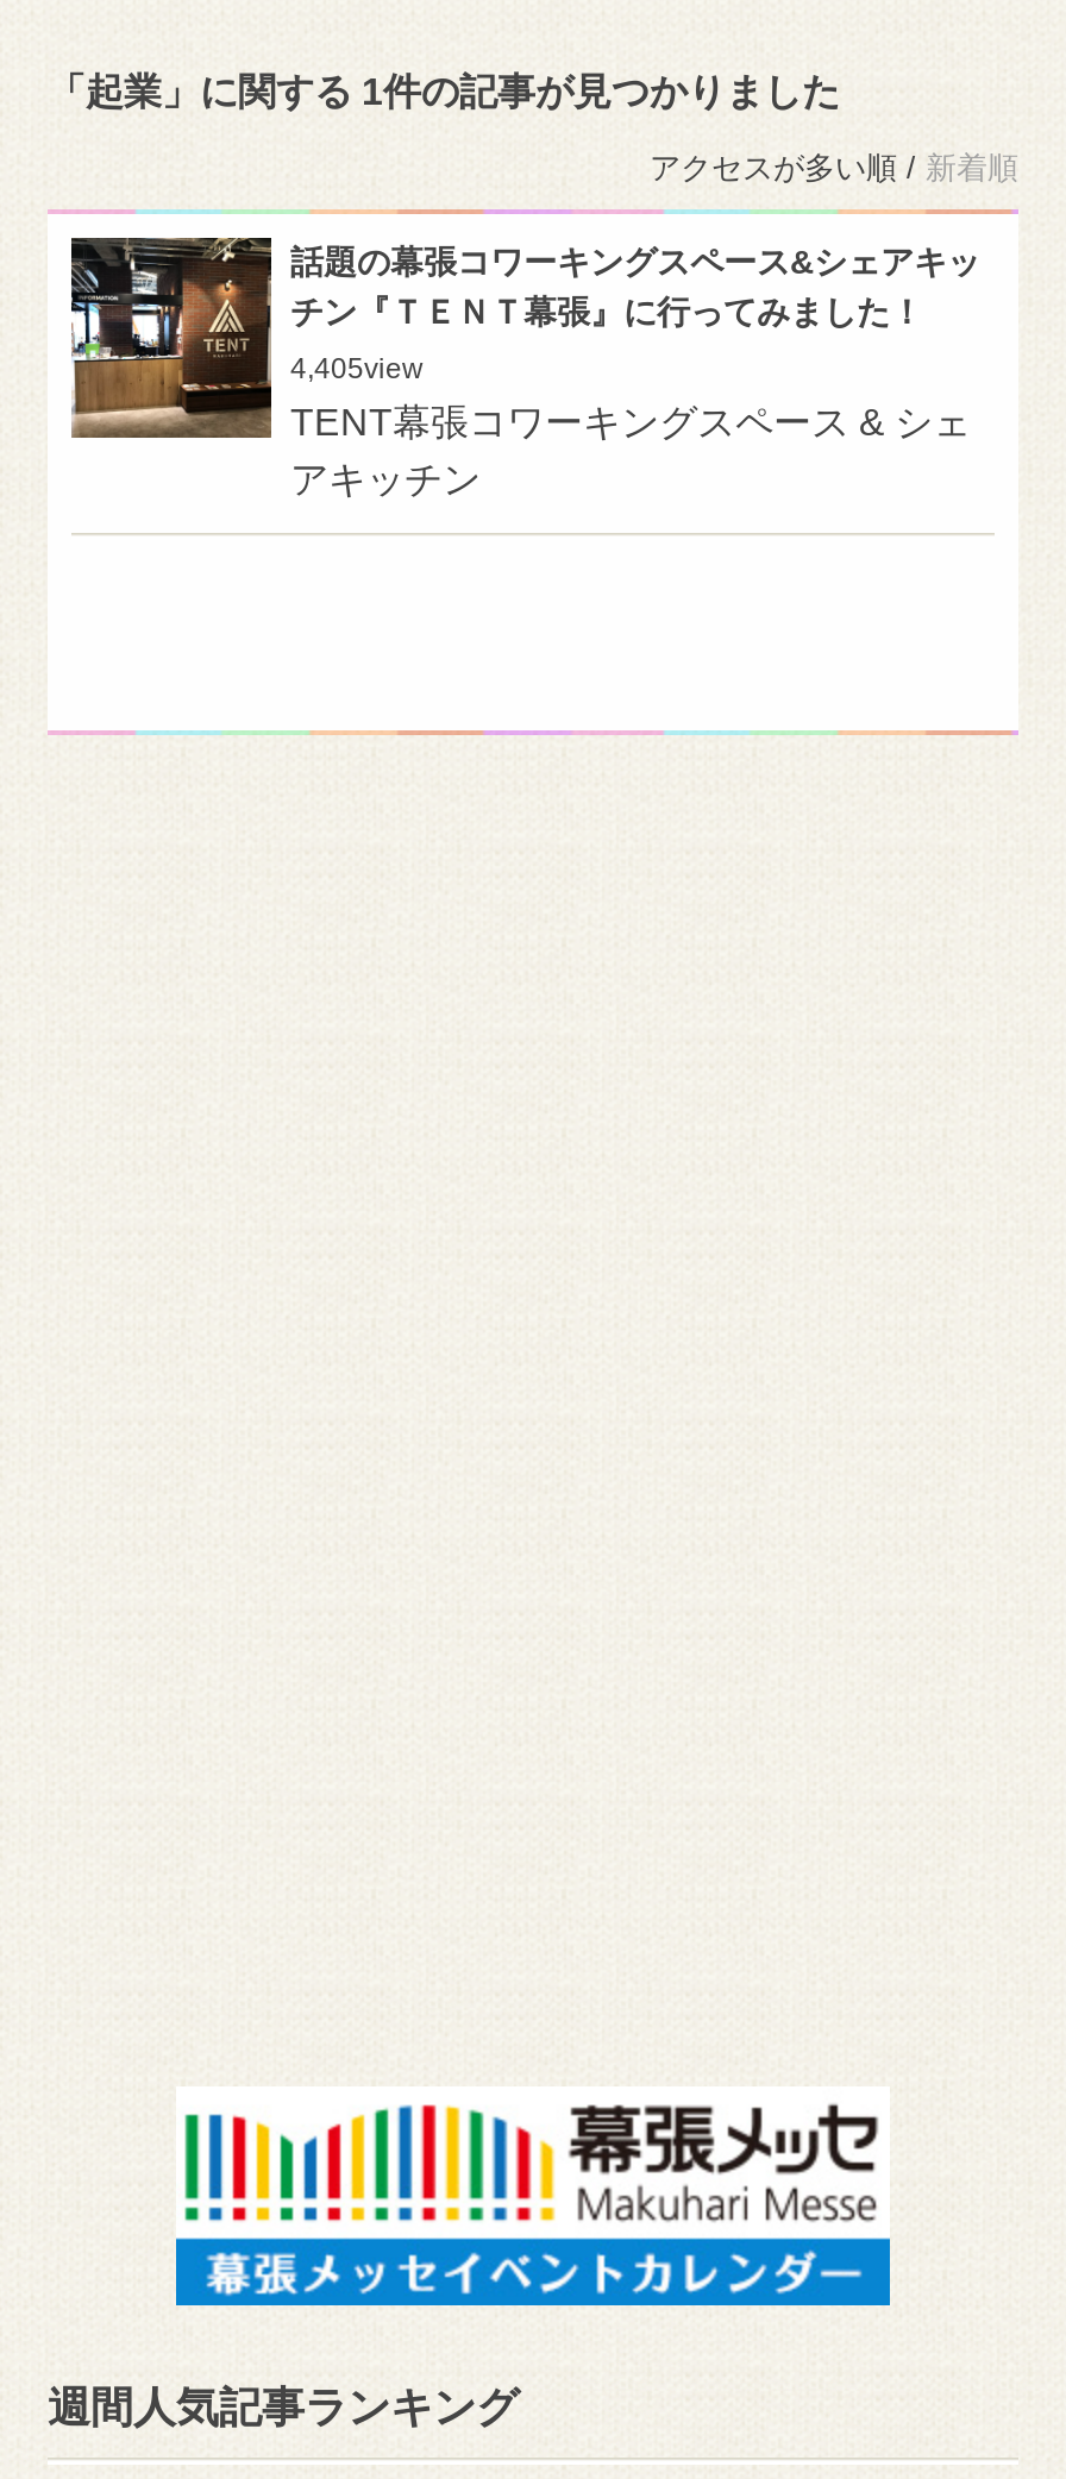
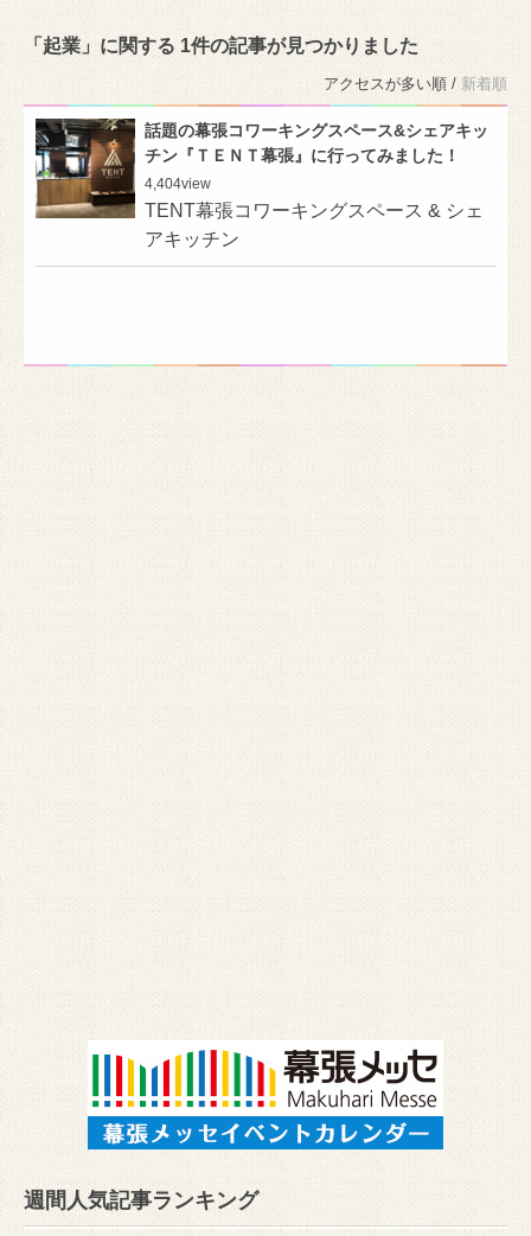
[290,351,424,384] 4,405view -> [145,175,211,192] 4,404view

